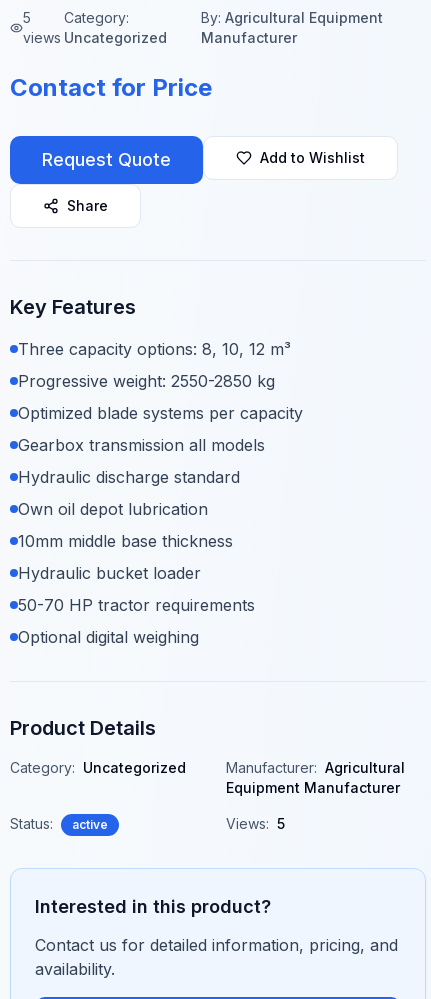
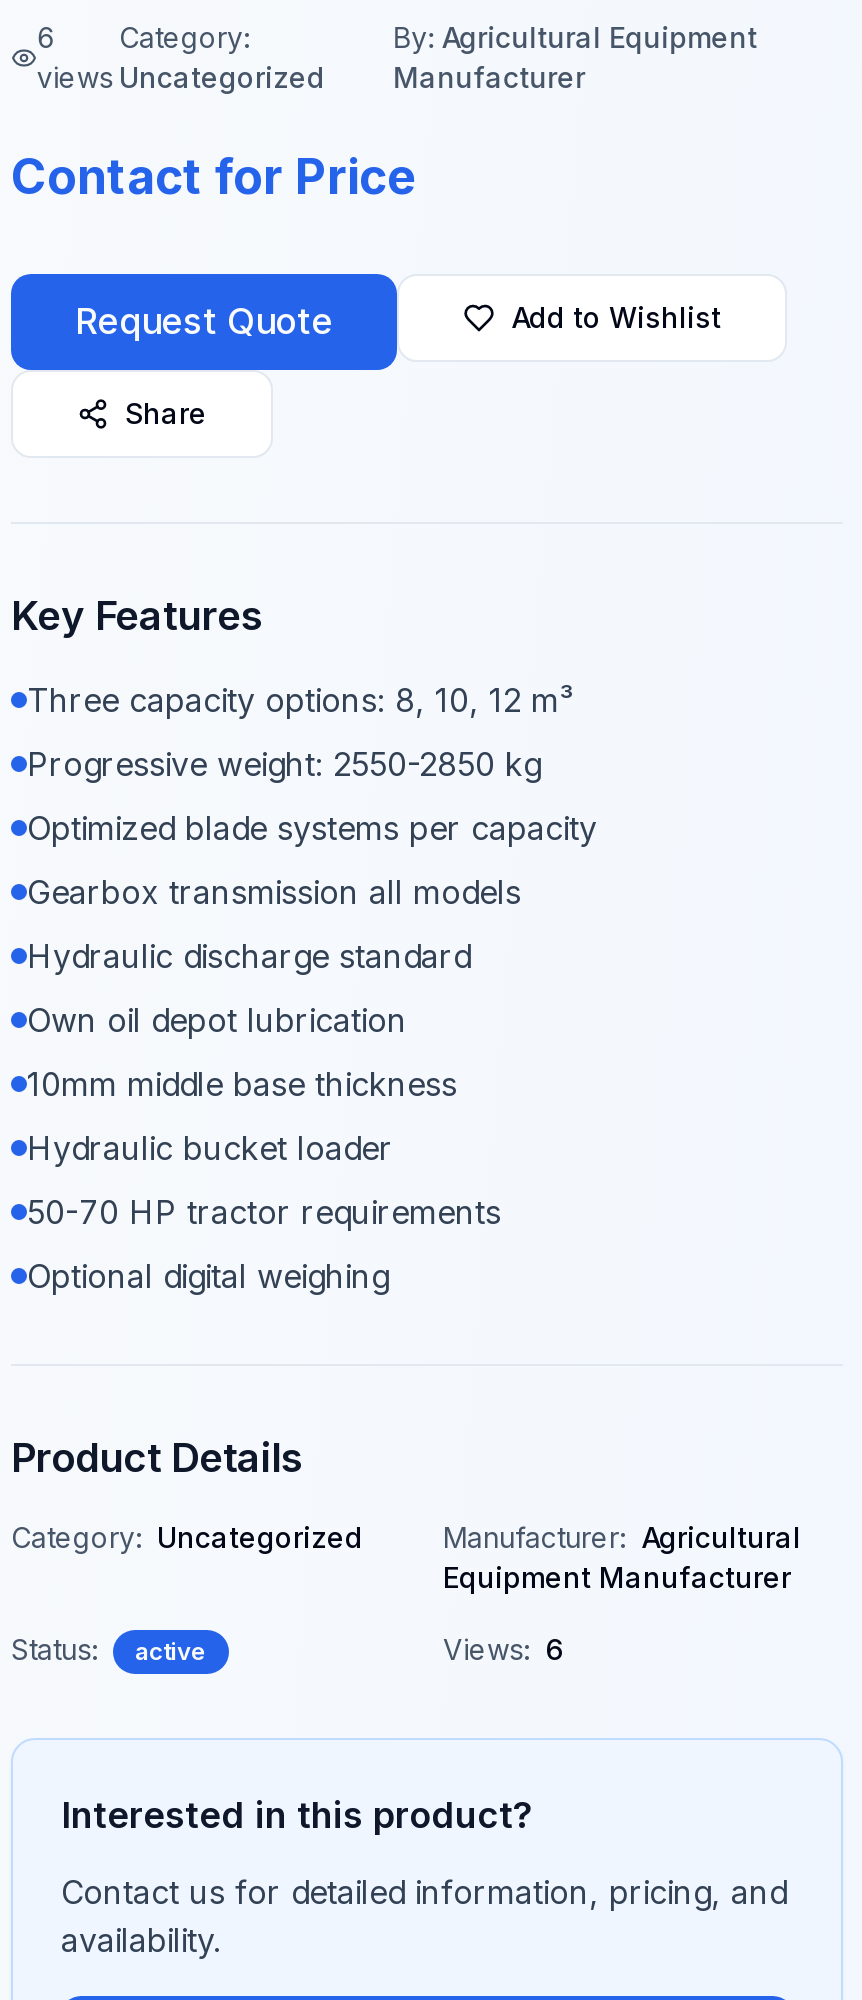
[23,9,129,26] 5 Category: -> [37,20,249,54] 6 Category:
[226,815,285,832] Views: 5 -> [443,1632,563,1666] Views: 6

